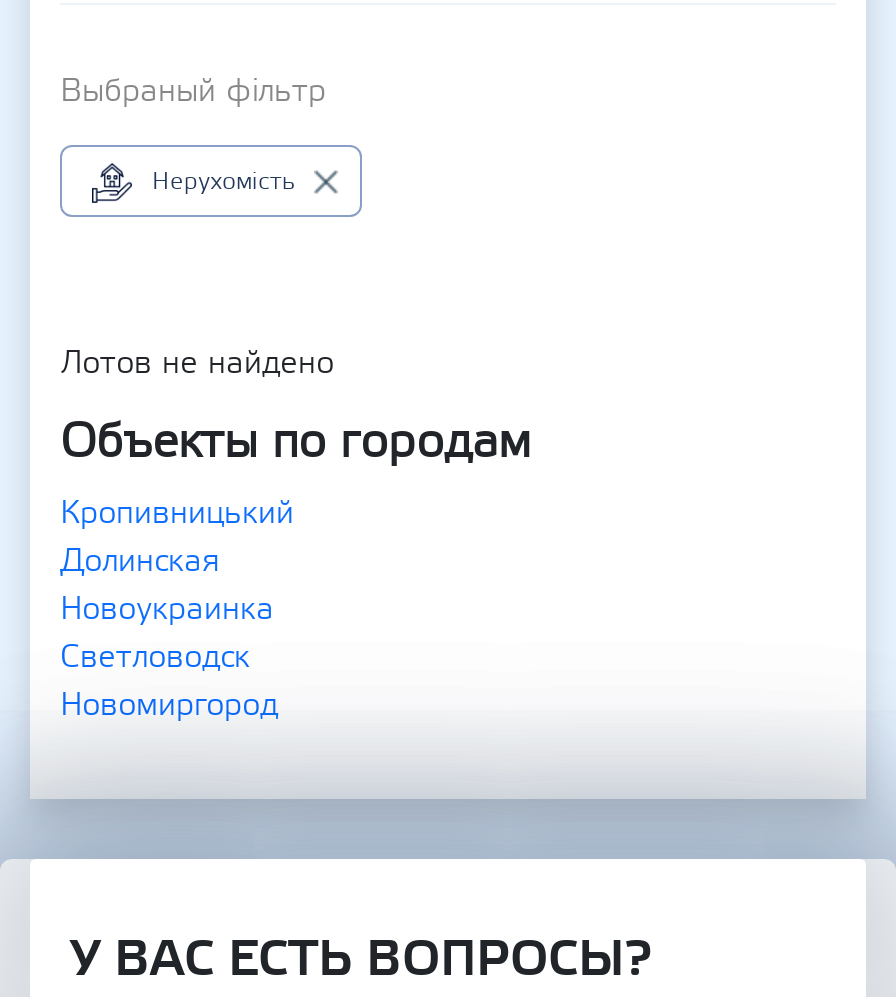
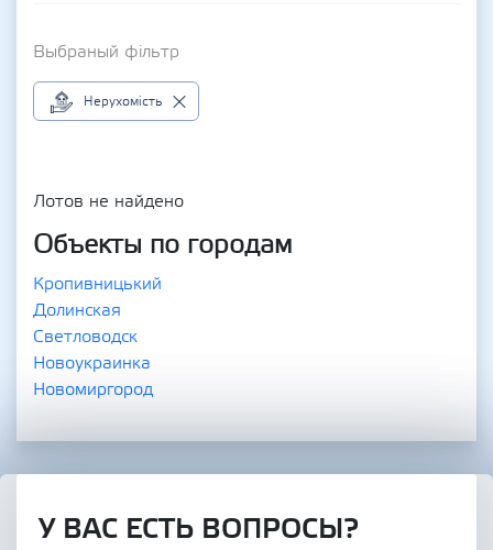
moved [60,589,274,629] -> [33,352,151,374]: Новоукраинка
moved [60,637,250,677] -> [33,326,138,348]: Светловодск

